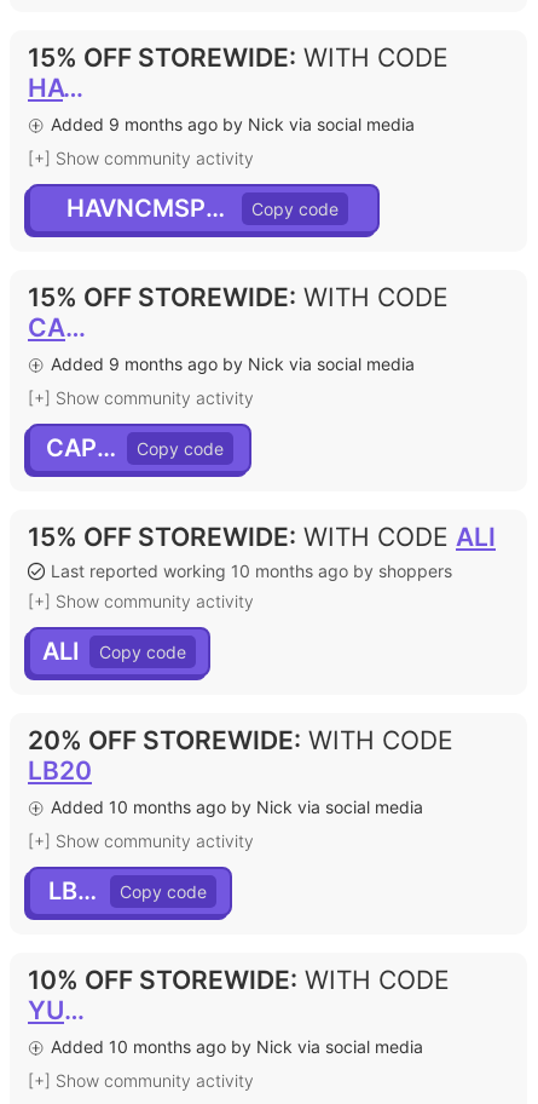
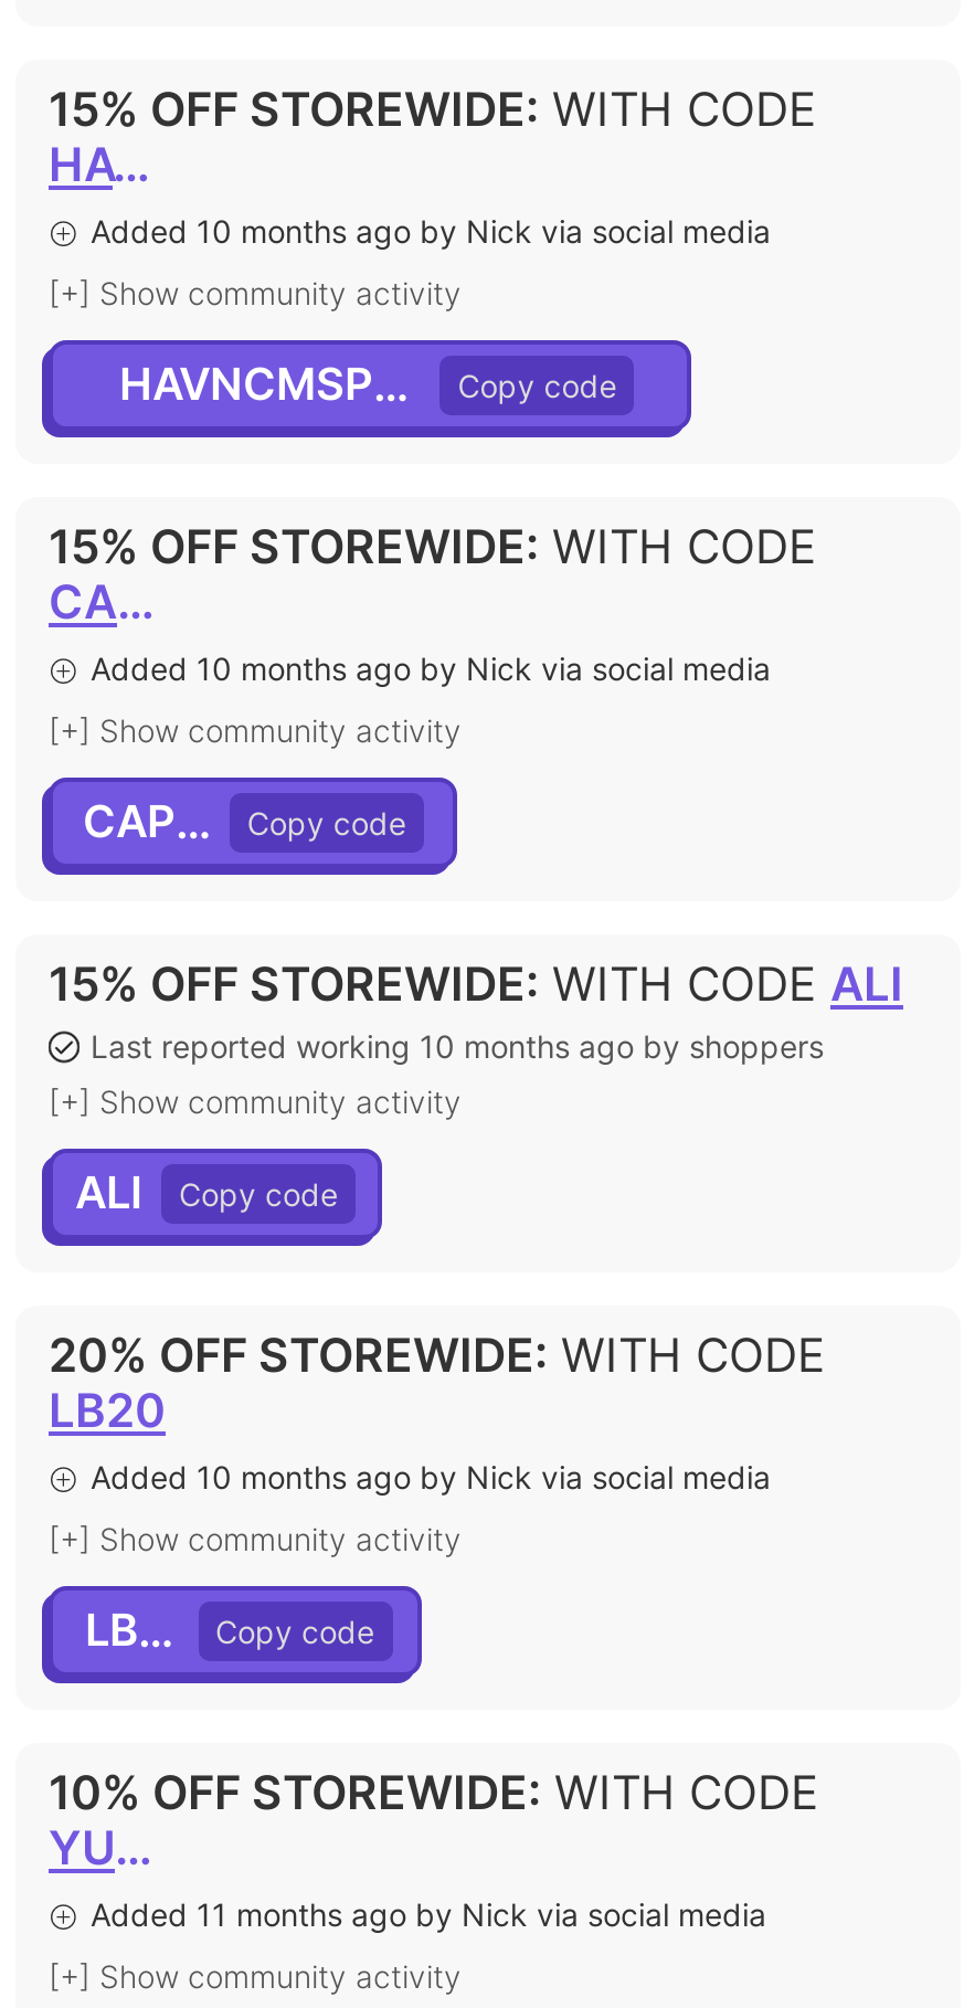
[51,114,415,135] Added 9 months ago by Nick via social media -> [91,213,771,251] Added 10 months ago by Nick via social media
[51,354,415,375] Added 9 months ago by Nick via social media -> [91,651,771,688] Added 10 months ago by Nick via social media
[51,1037,423,1057] Added 10 months ago by Nick via social media -> [91,1896,766,1934] Added 11 months ago by Nick via social media

